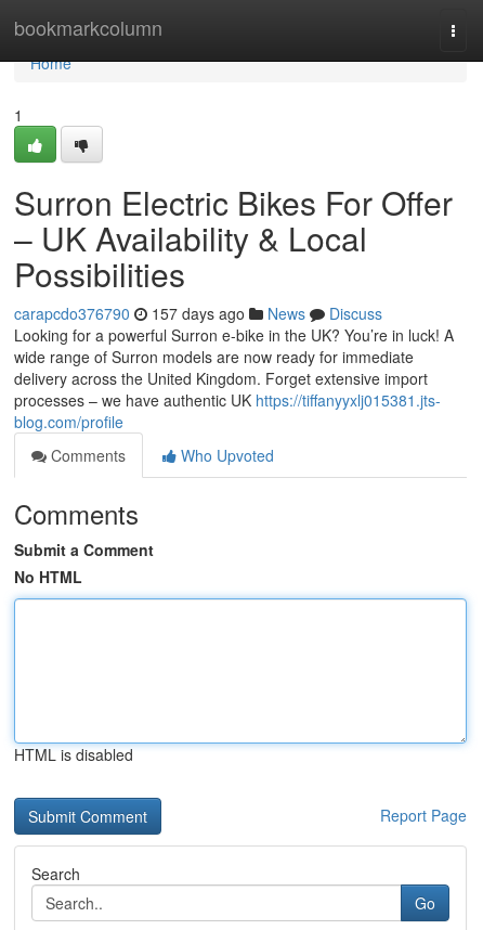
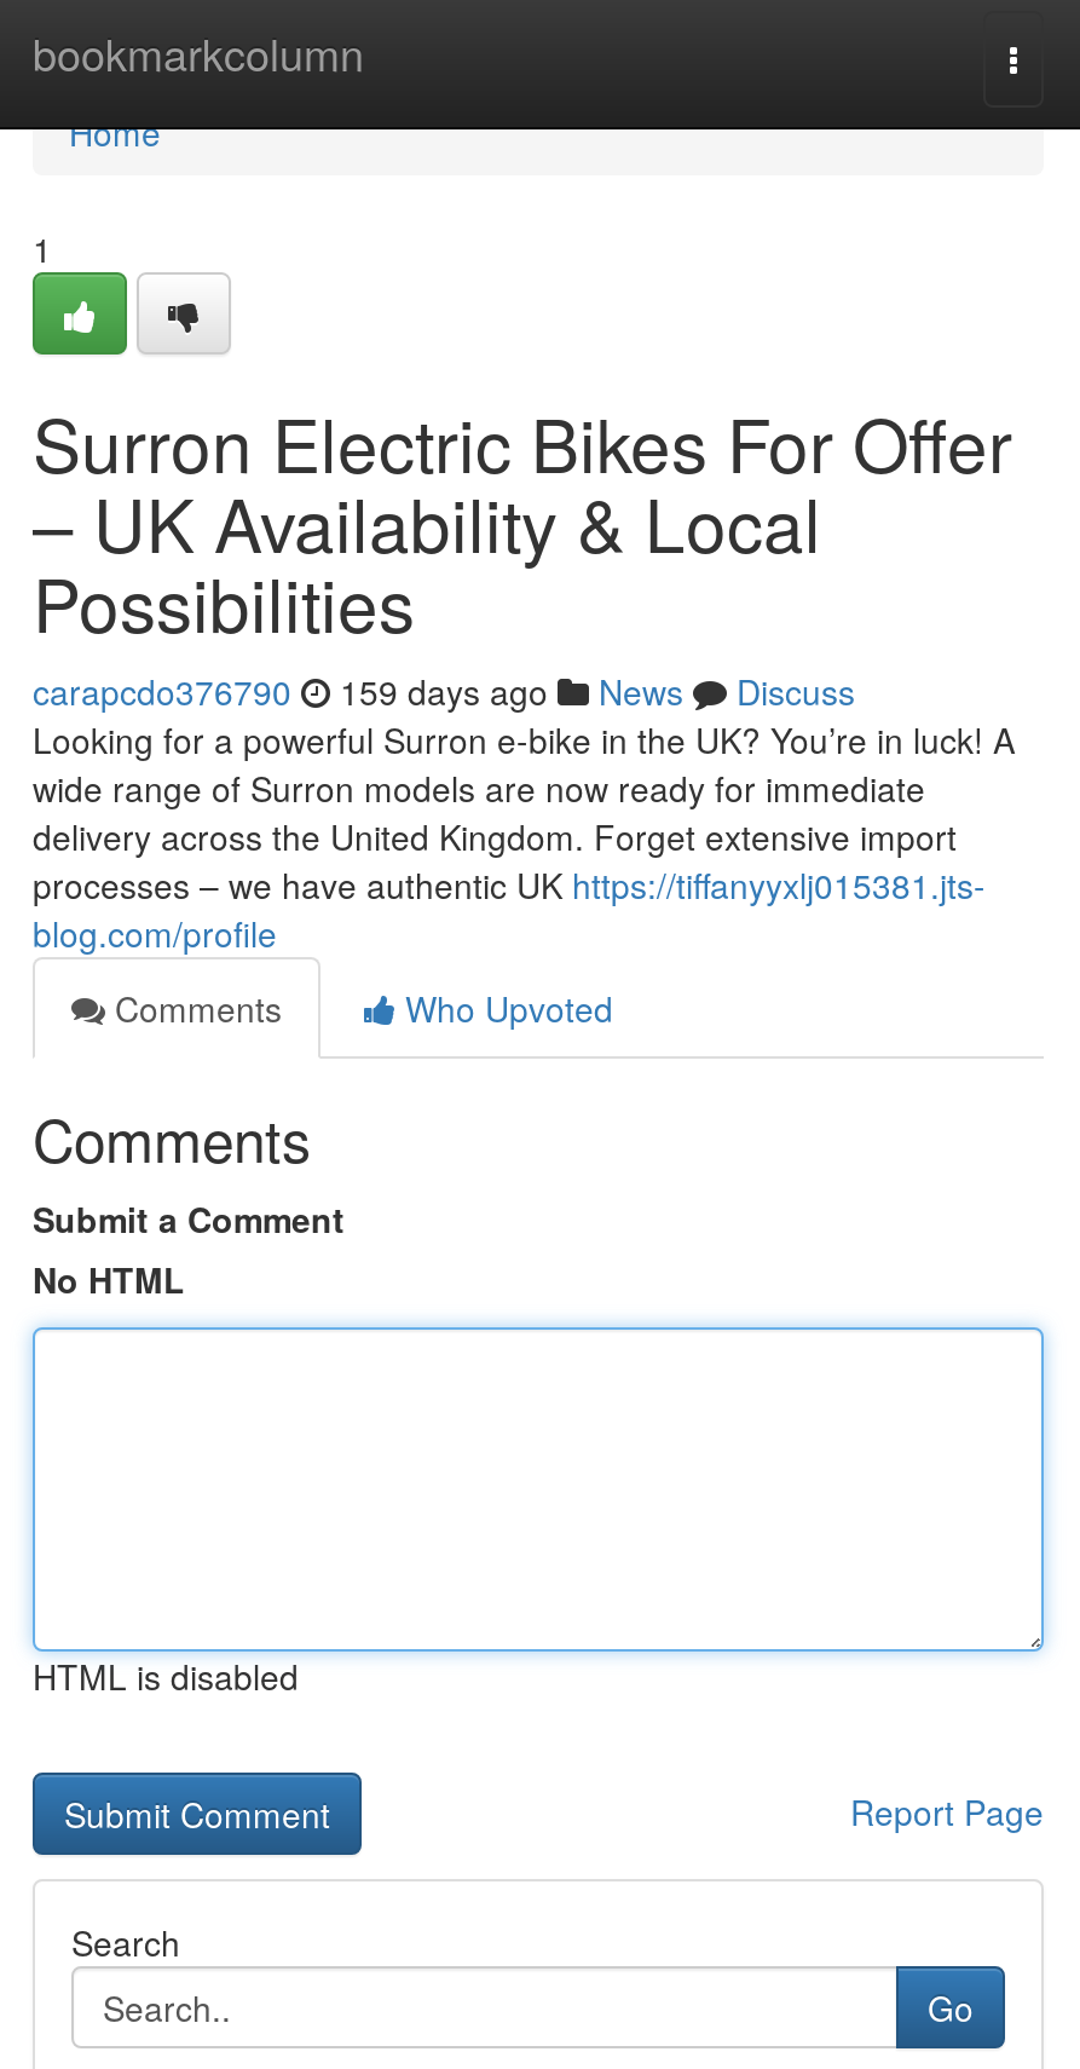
[14,302,382,324] carapcdo376790 157 days ago News Discuss -> [33,667,855,715] carapcdo376790 159 days ago News Discuss

